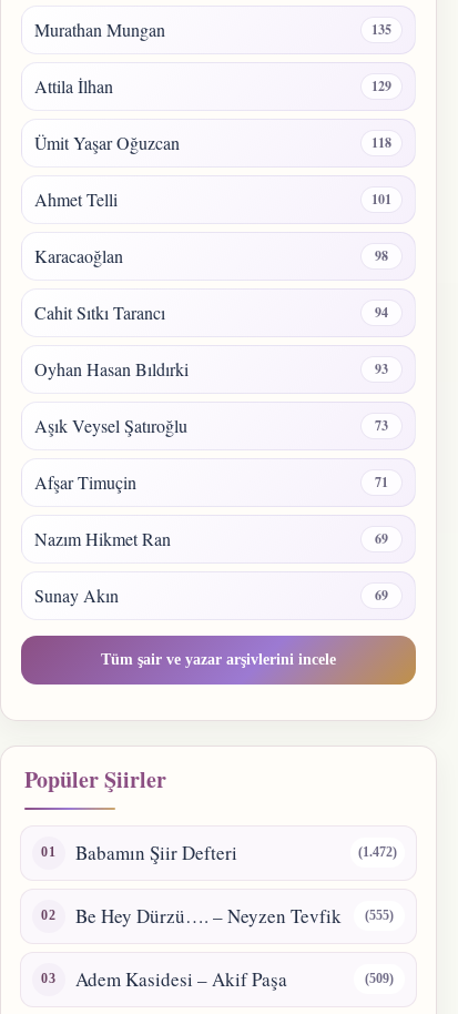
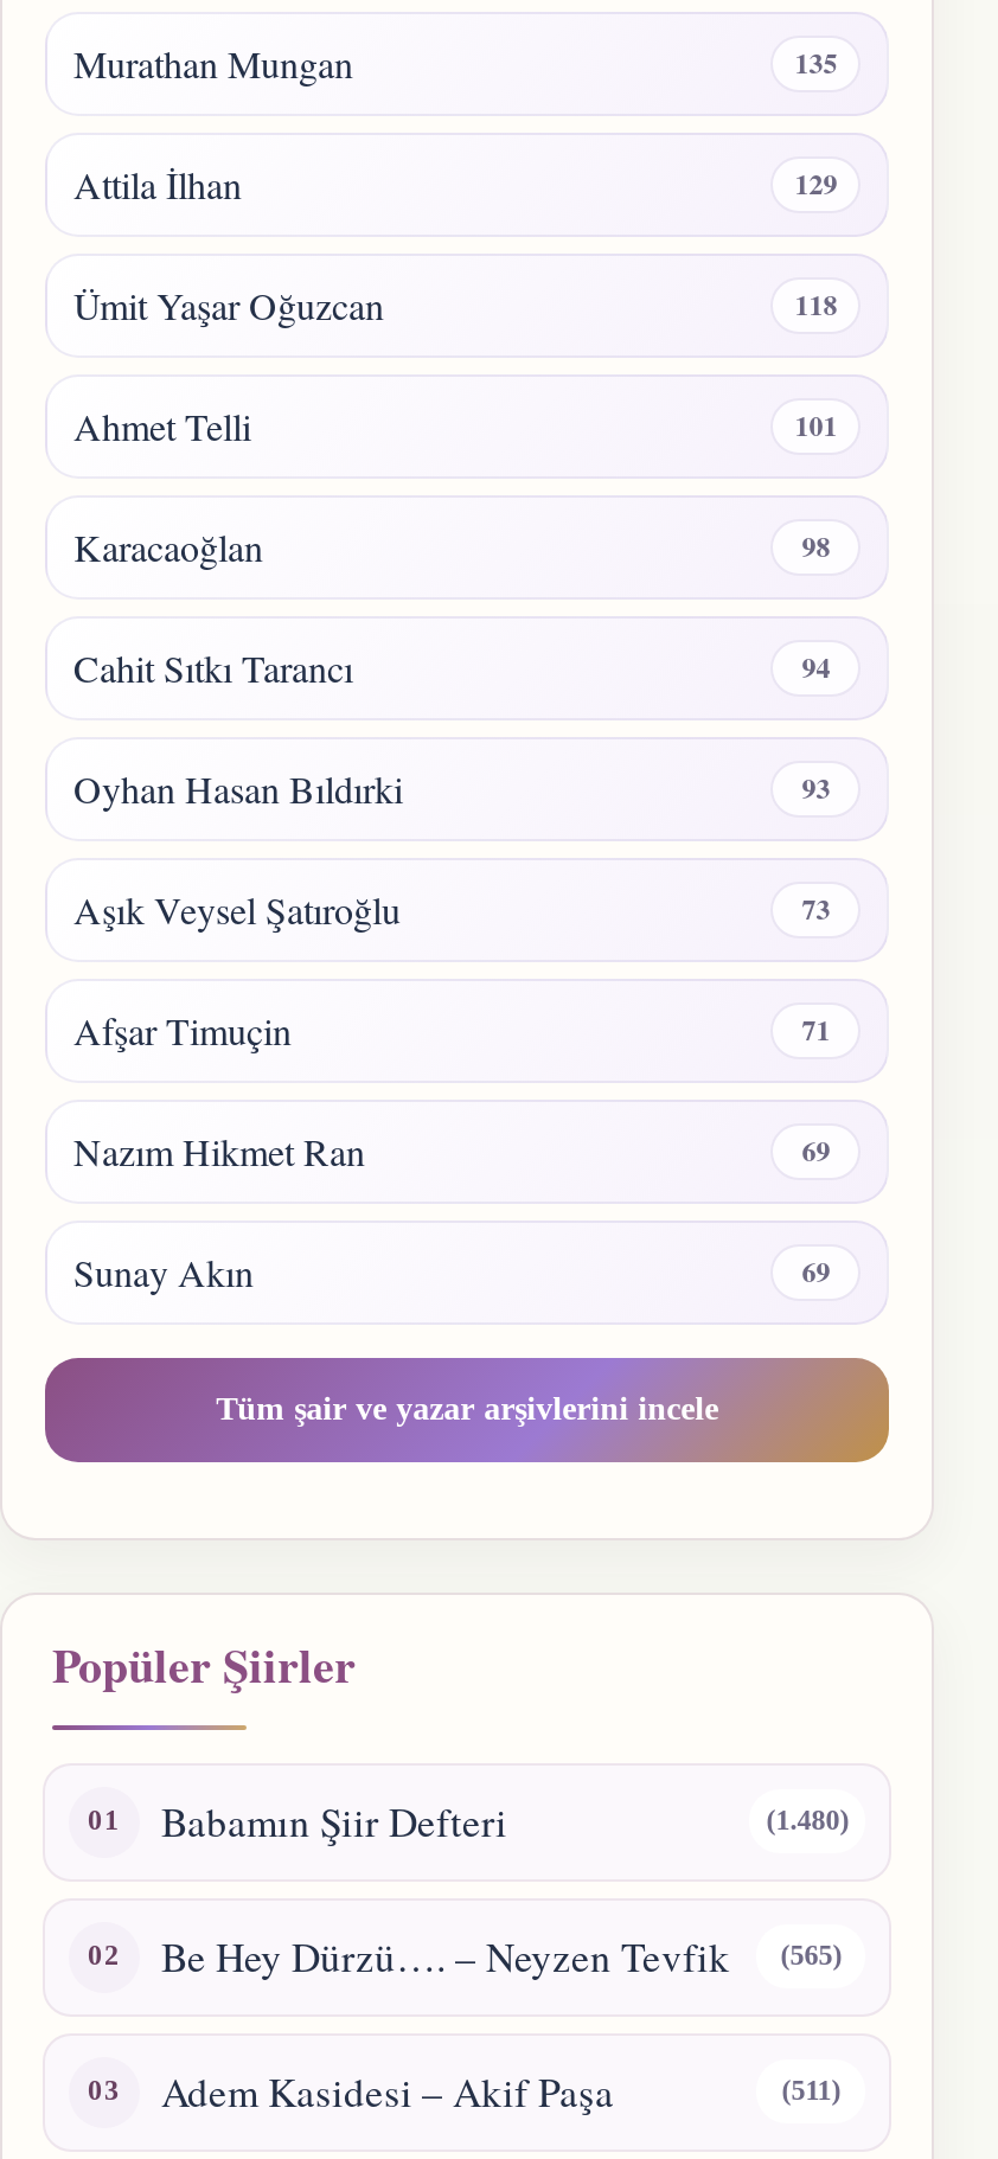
[358,844,397,860] (1.472) -> [766,1804,849,1837] (1.480)
[75,903,394,928] Be Hey Dürzü…. – Neyzen Tevfik (555) -> [161,1929,842,1983] Be Hey Dürzü…. – Neyzen Tevfik (565)
[365,971,394,986] (509) -> [782,2074,841,2107] (511)

